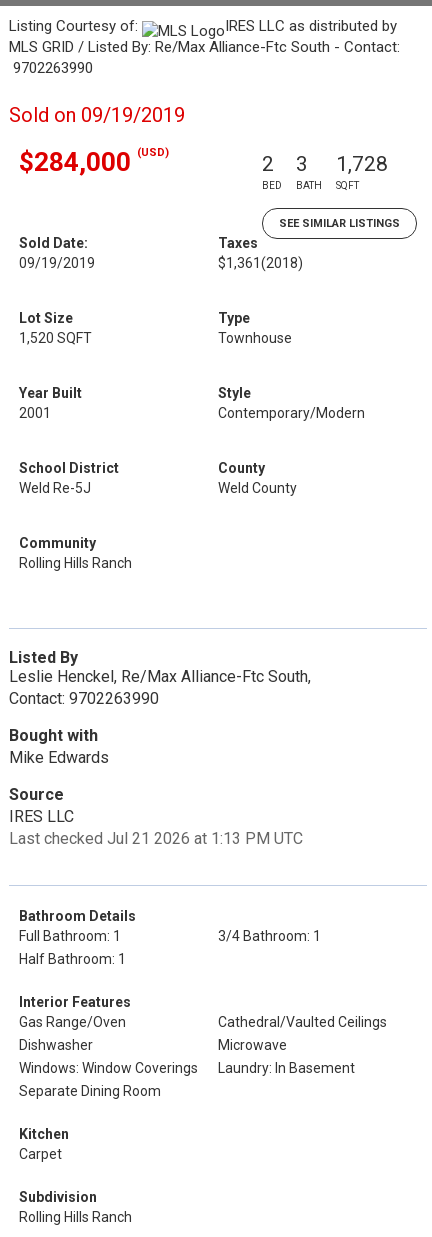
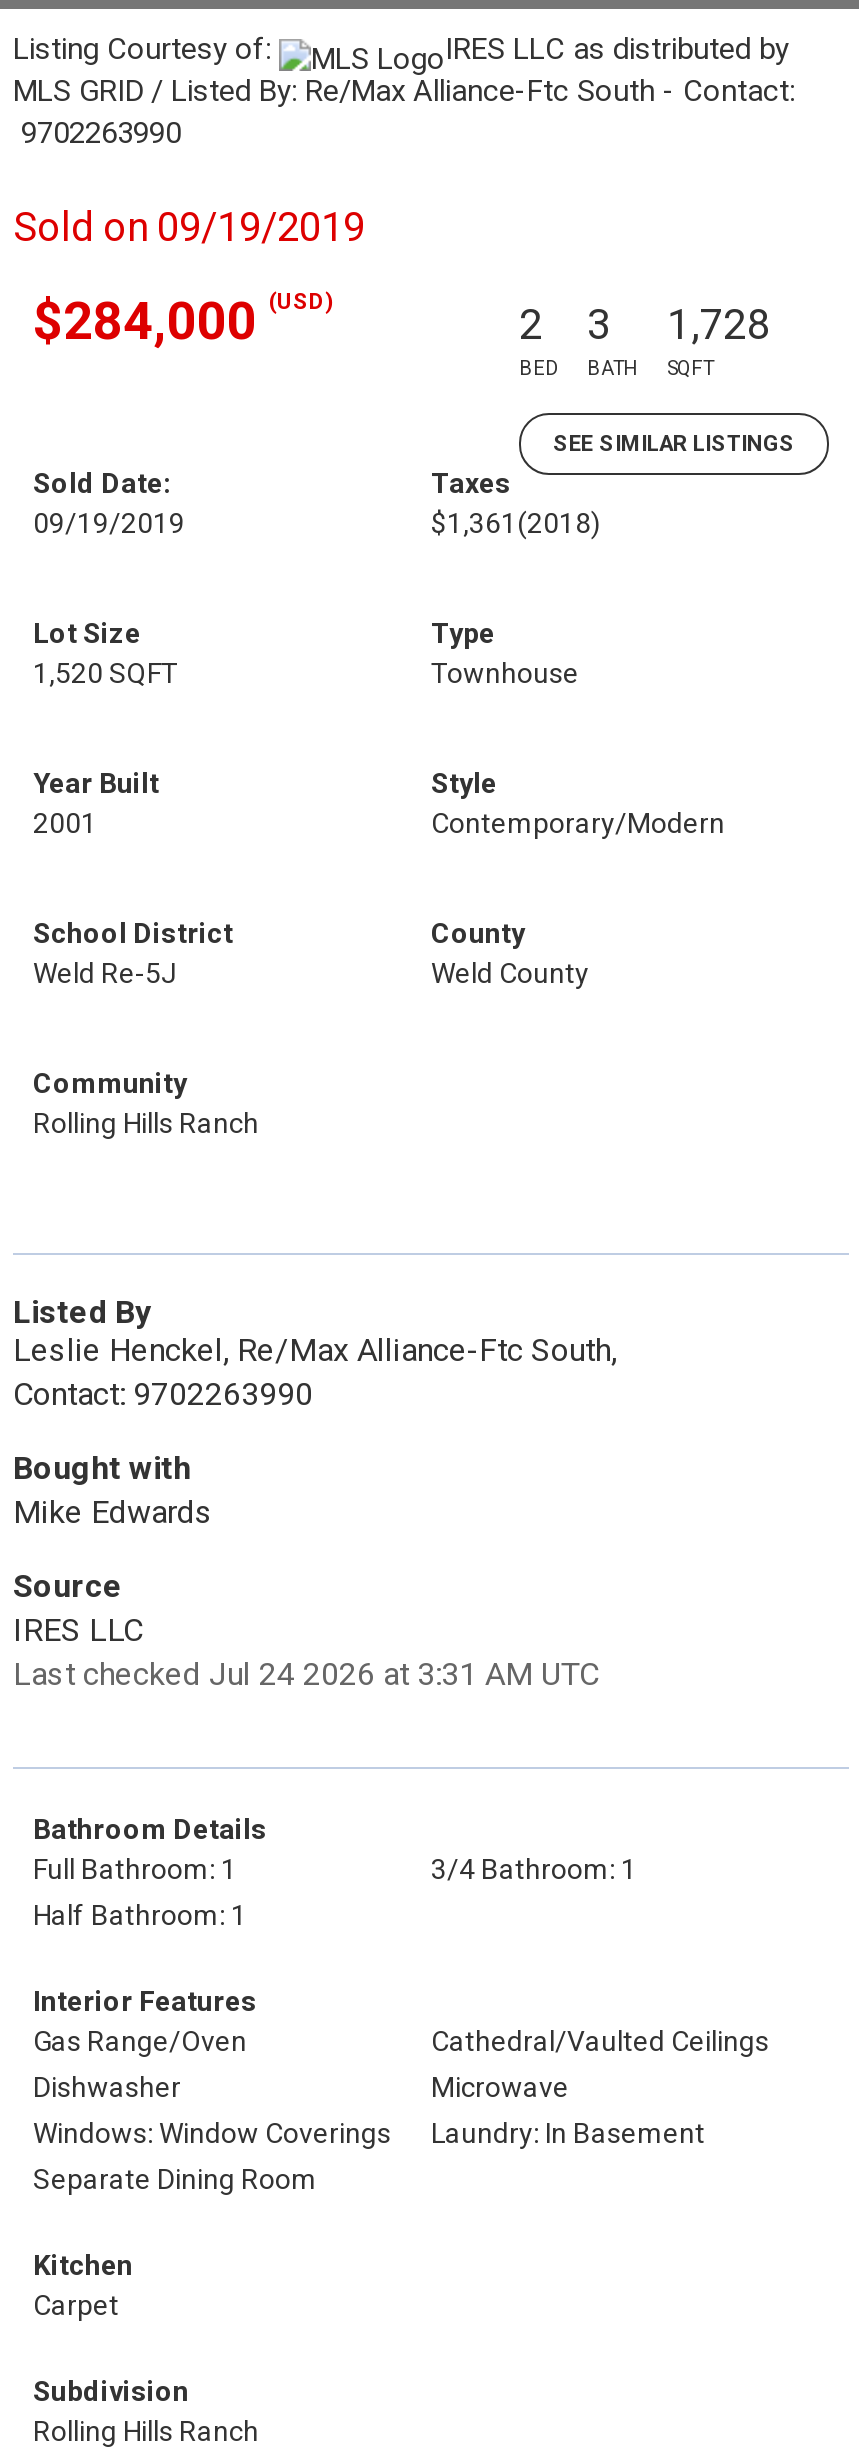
[9,829,303,848] Last checked Jul 21 2026 at 1:13 PM UTC -> [13,1655,599,1693] Last checked Jul 24 2026 at 3:31 AM UTC

